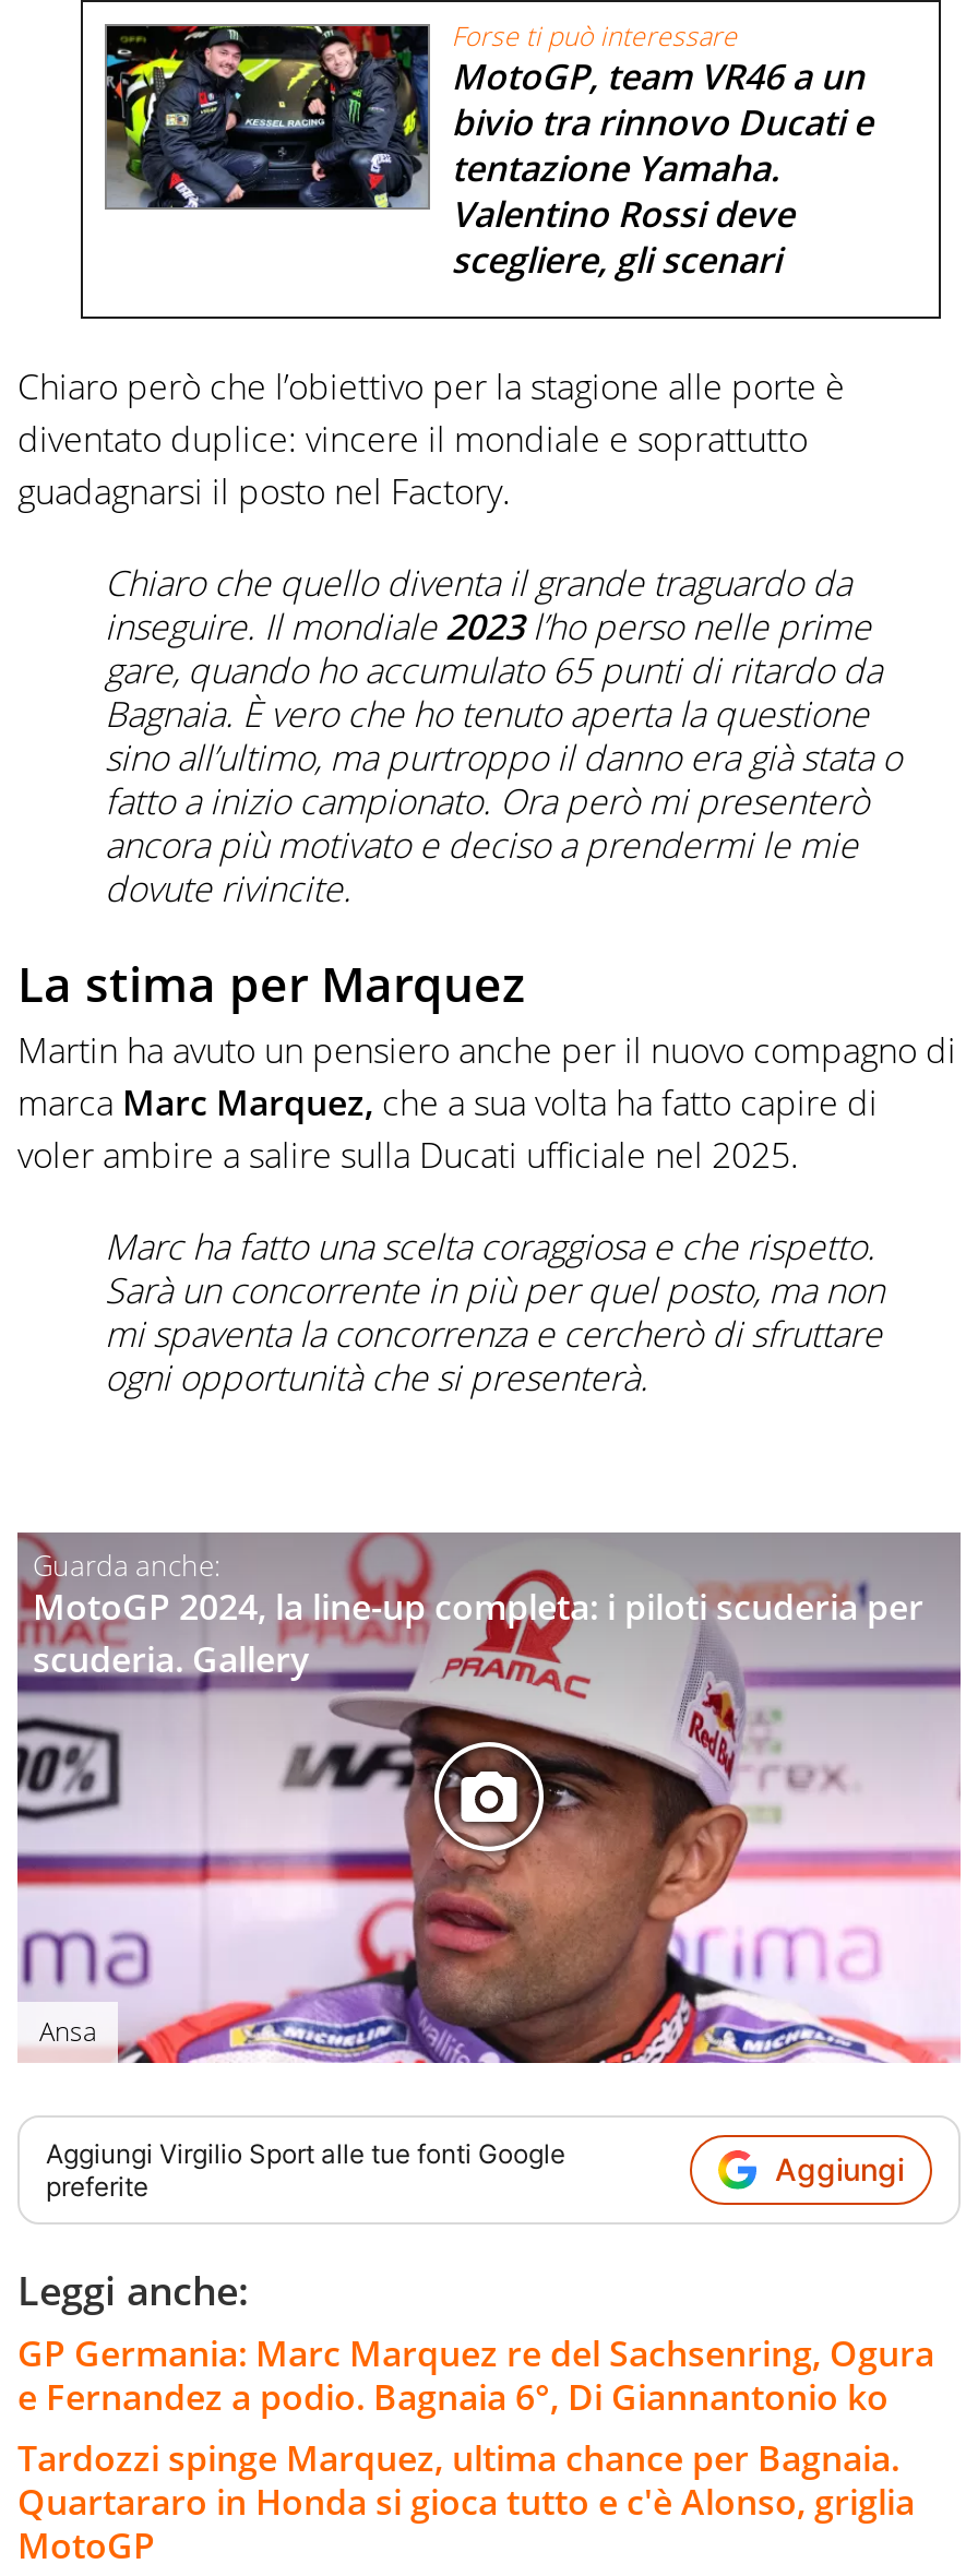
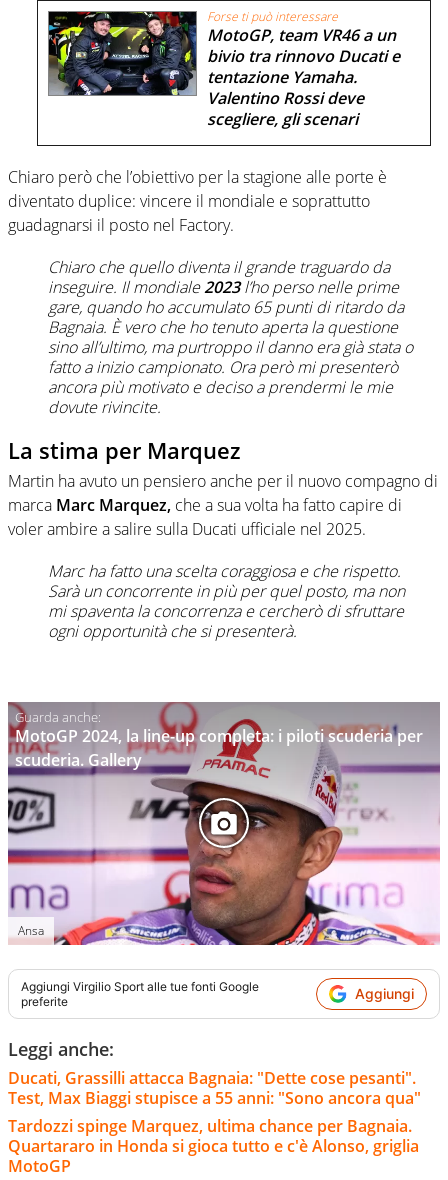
[17,2329,934,2420] GP Germania: Marc Marquez re del Sachsenring, Ogura | e Fernandez a podio. Bagnaia 6°, Di Giannantonio ko -> [8,1067,421,1109] Ducati, Grassilli attacca Bagnaia: "Dette cose pesanti". | Test, Max Biaggi stupisce a 55 anni: "Sono ancora qua"

